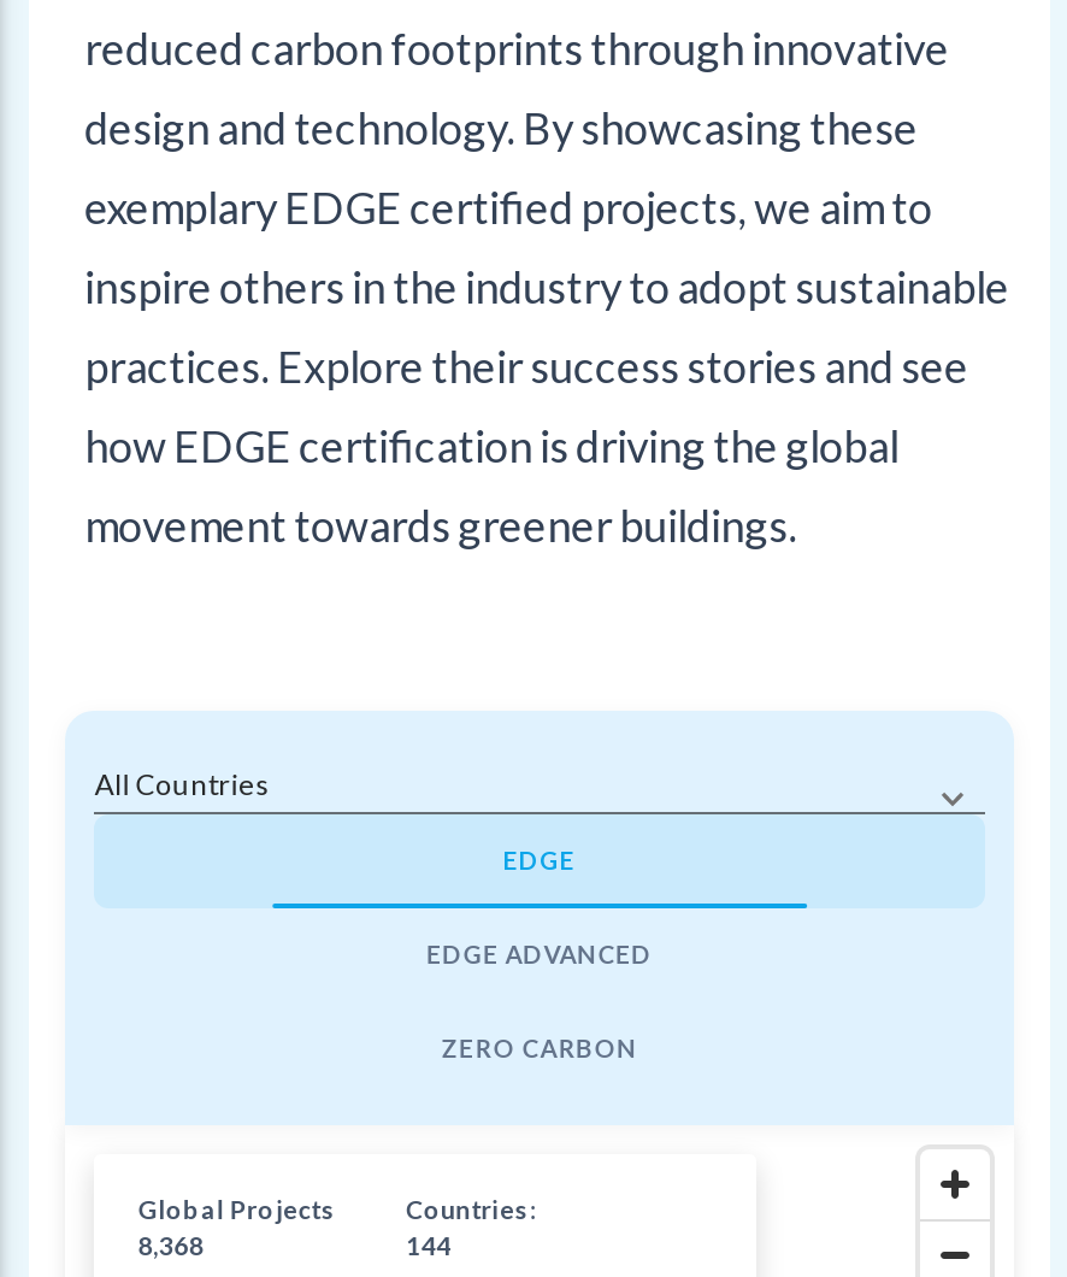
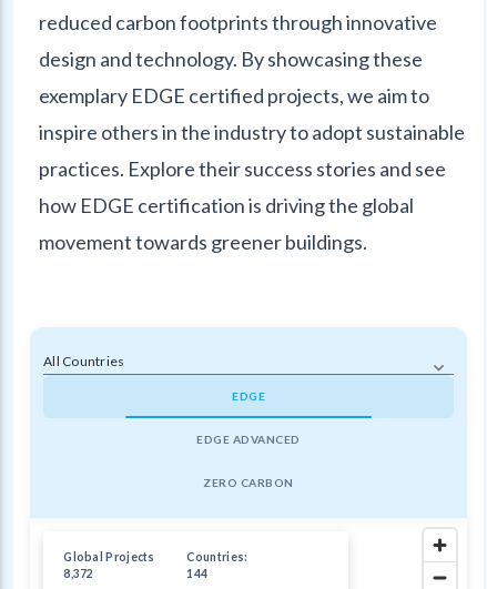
[138,1231,204,1260] 8,368 -> [63,567,94,580] 8,372

